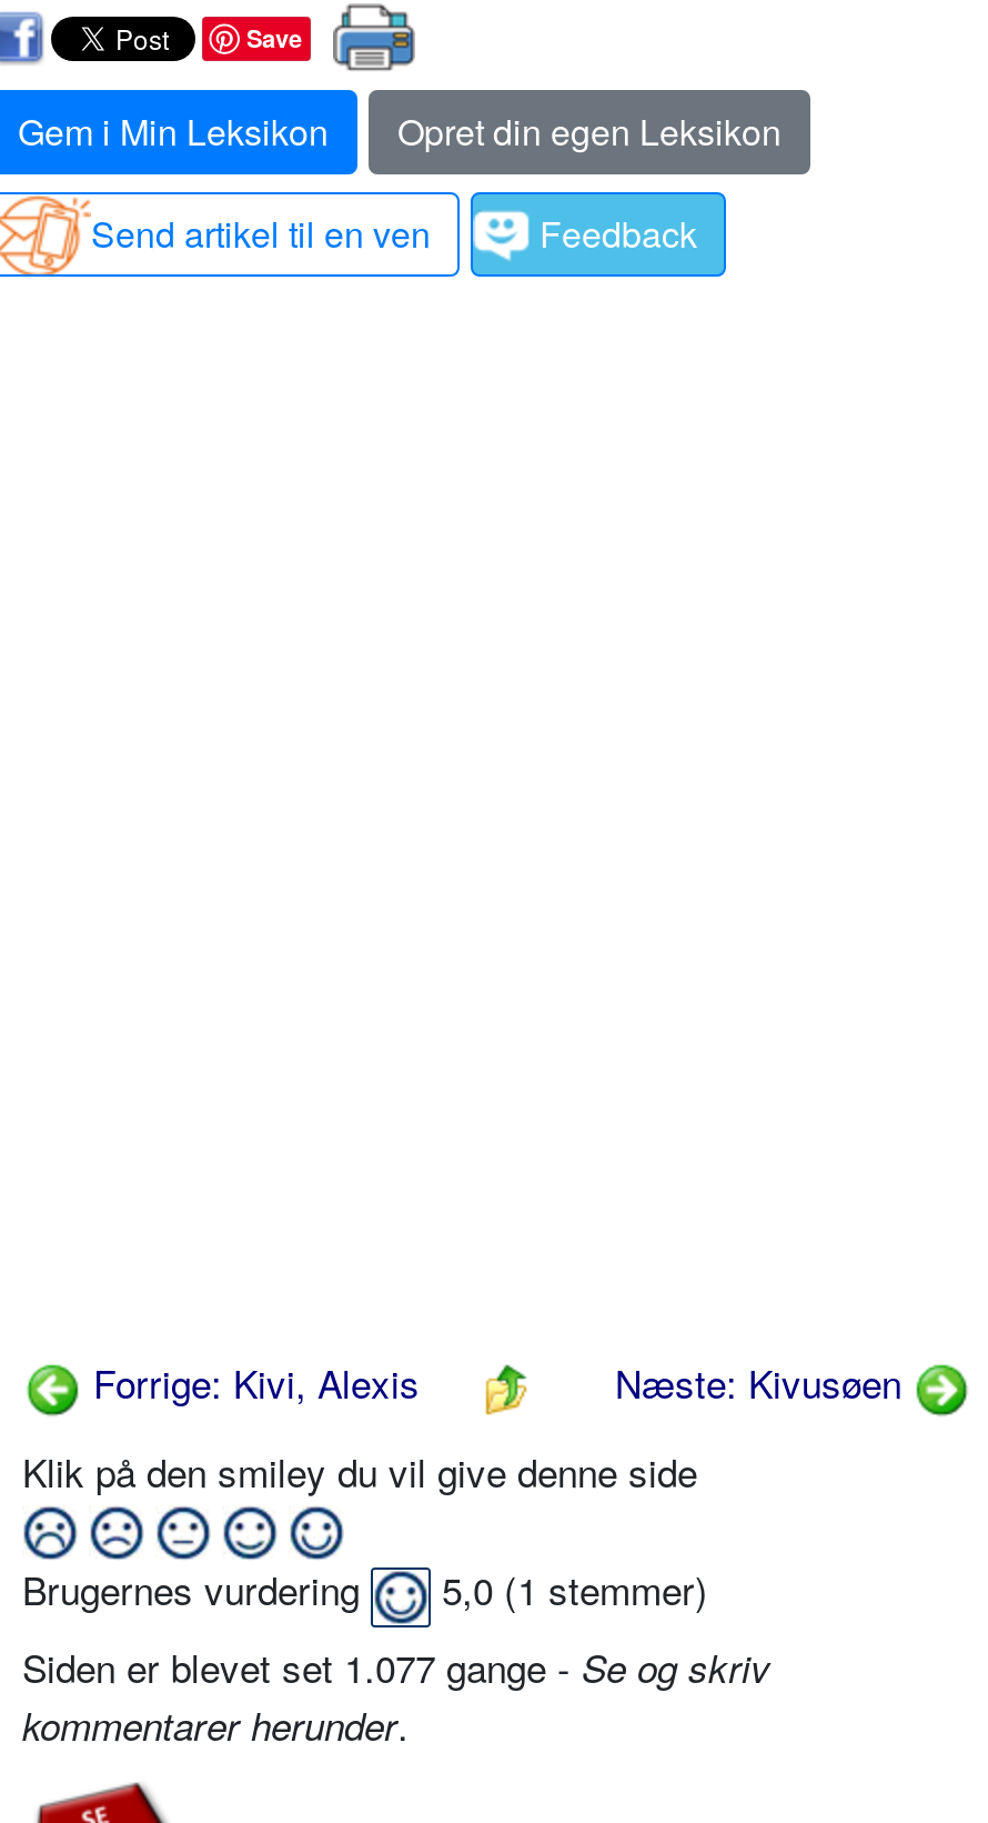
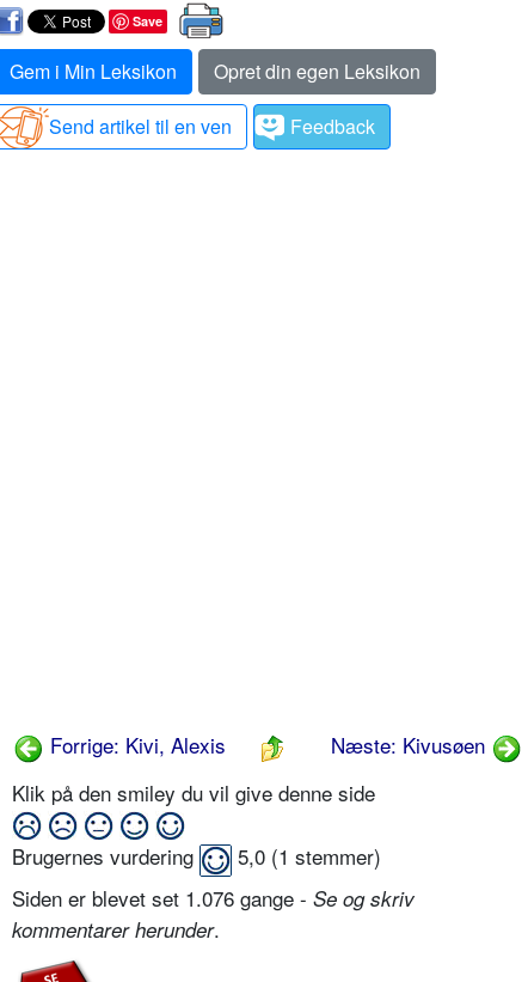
[22,1637,770,1693] Siden er blevet set 1.077 gange - Se og skriv -> [12,882,415,912] Siden er blevet set 1.076 gange - Se og skriv

